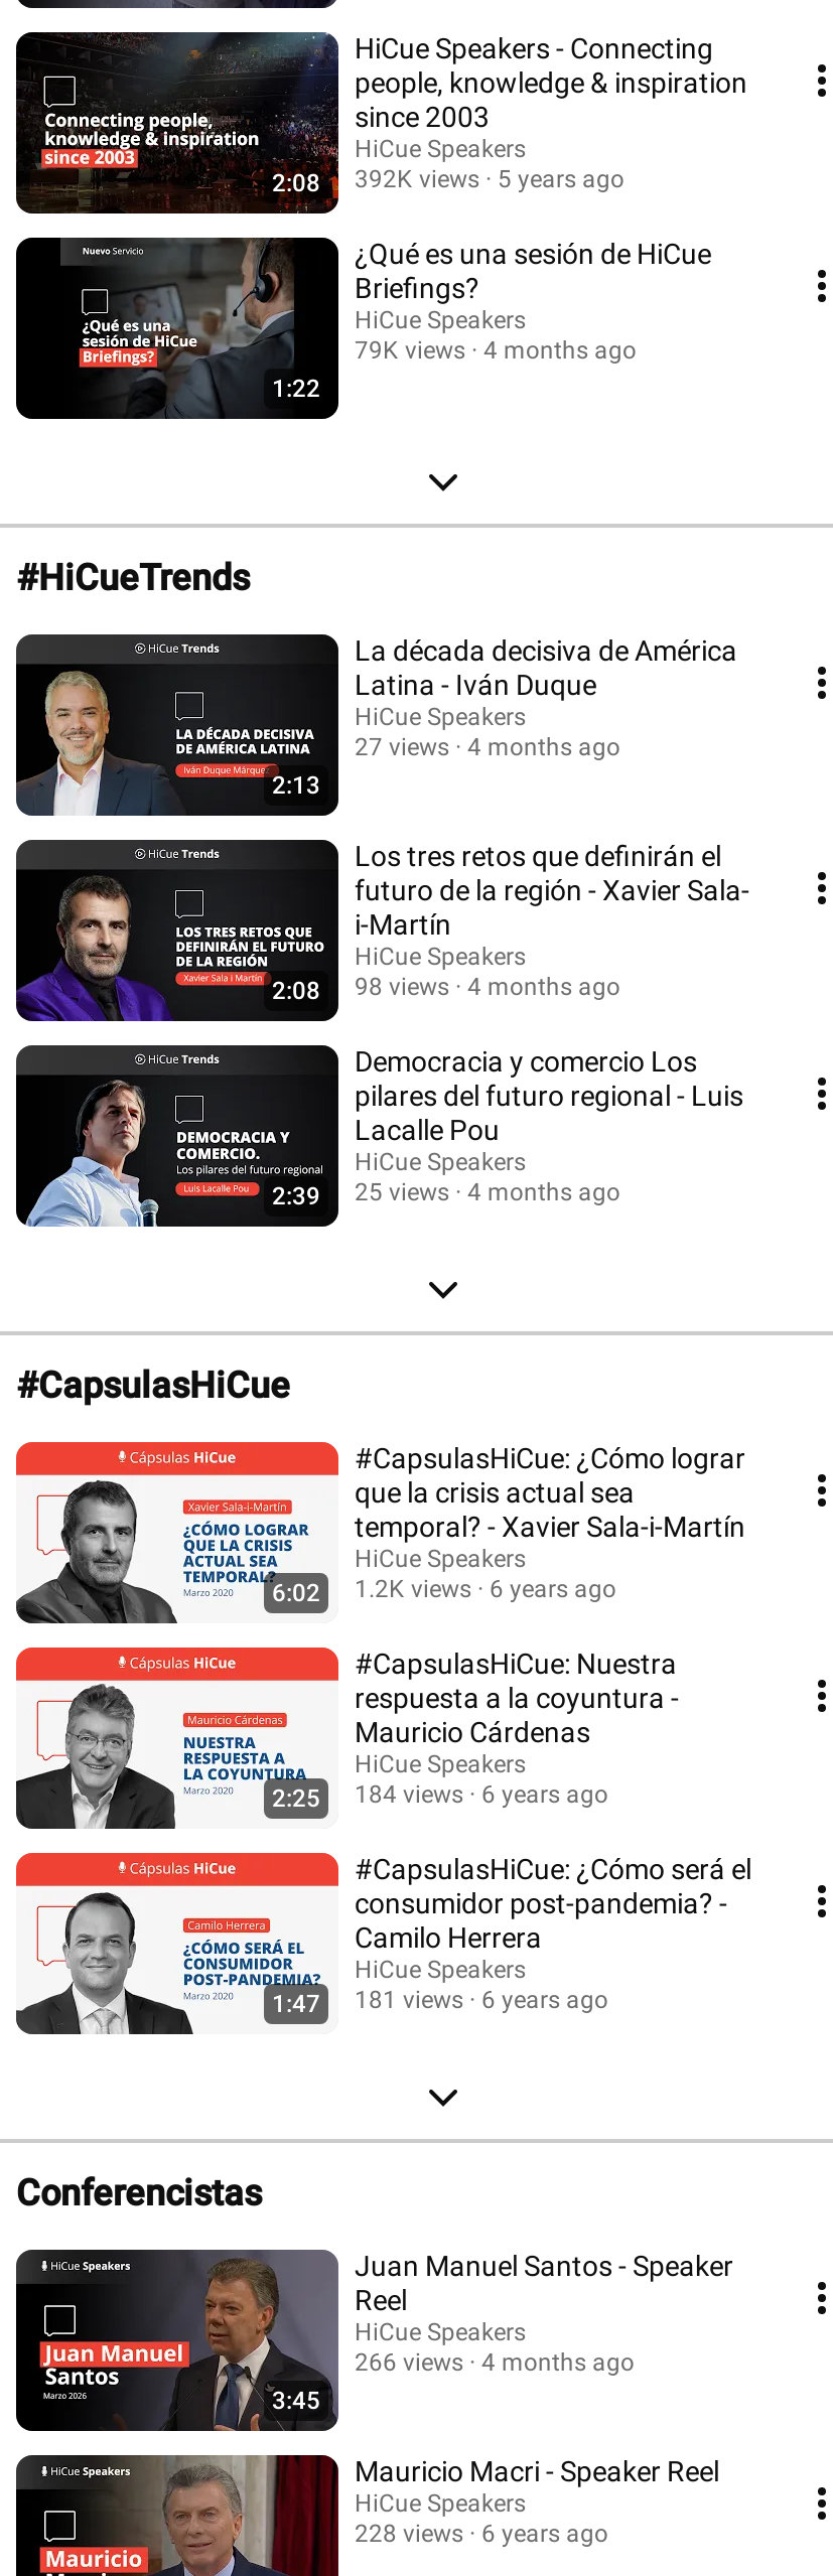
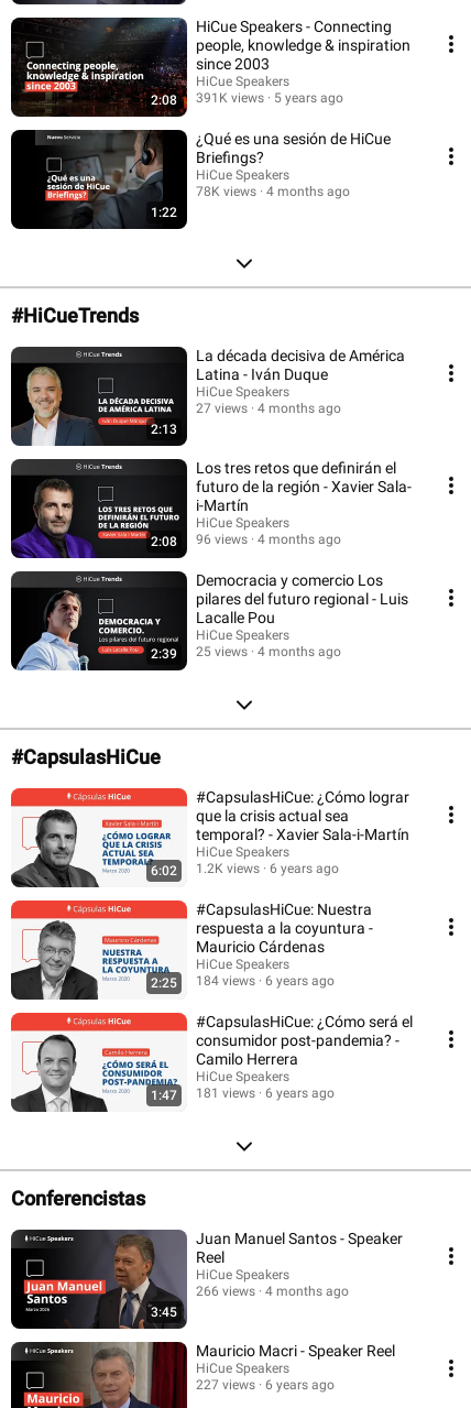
[272,165,624,197] 2:08 392K views 5 years ago -> [151,90,343,108] 2:08 391K views 5 years ago
[355,336,637,365] 79K views 4 months ago -> [196,184,350,199] 78K views 4 months ago
[272,973,620,1005] 2:08 98 views 4 months ago -> [151,532,341,549] 2:08 96 views 4 months ago
[355,2520,608,2548] 228 views 6 years ago -> [196,1377,335,1393] 227 views 6 years ago

